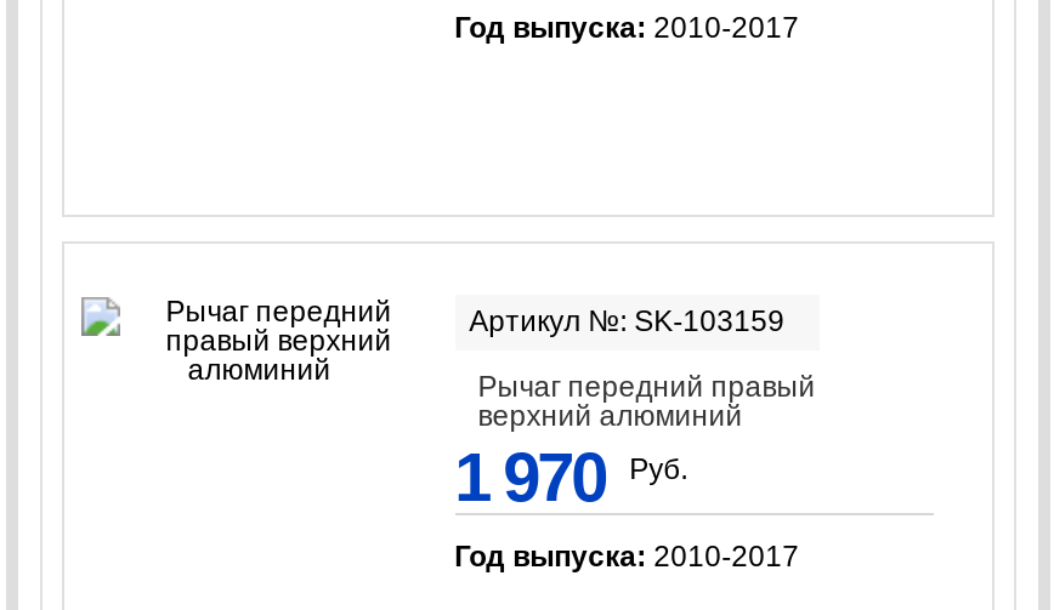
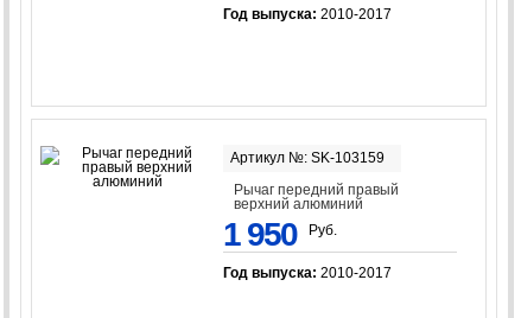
[454,439,688,514] 1 970 Руб. -> [223,215,337,252] 1 950 Руб.

